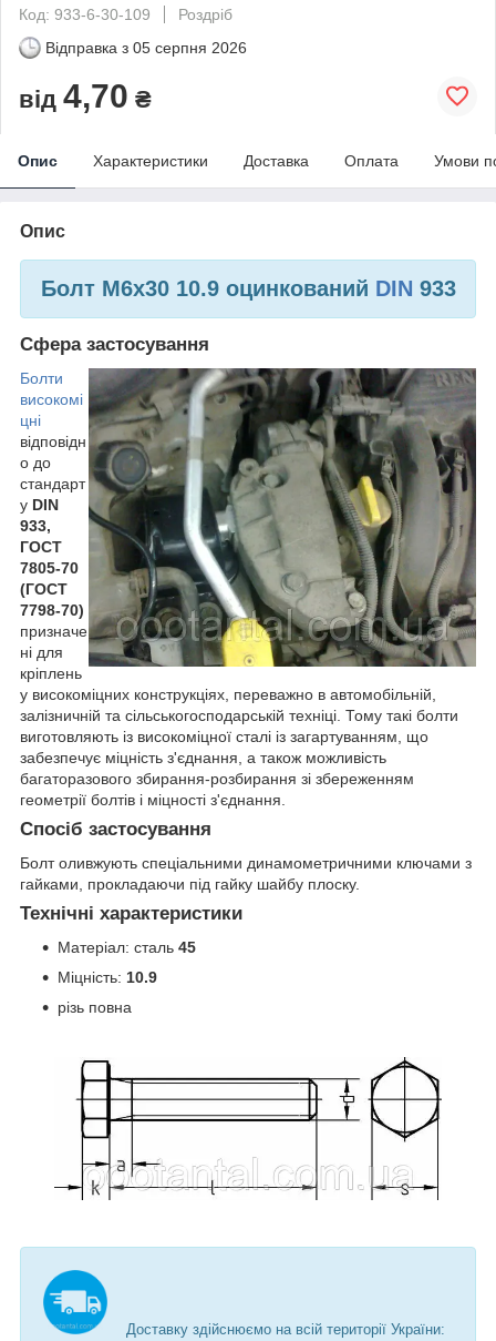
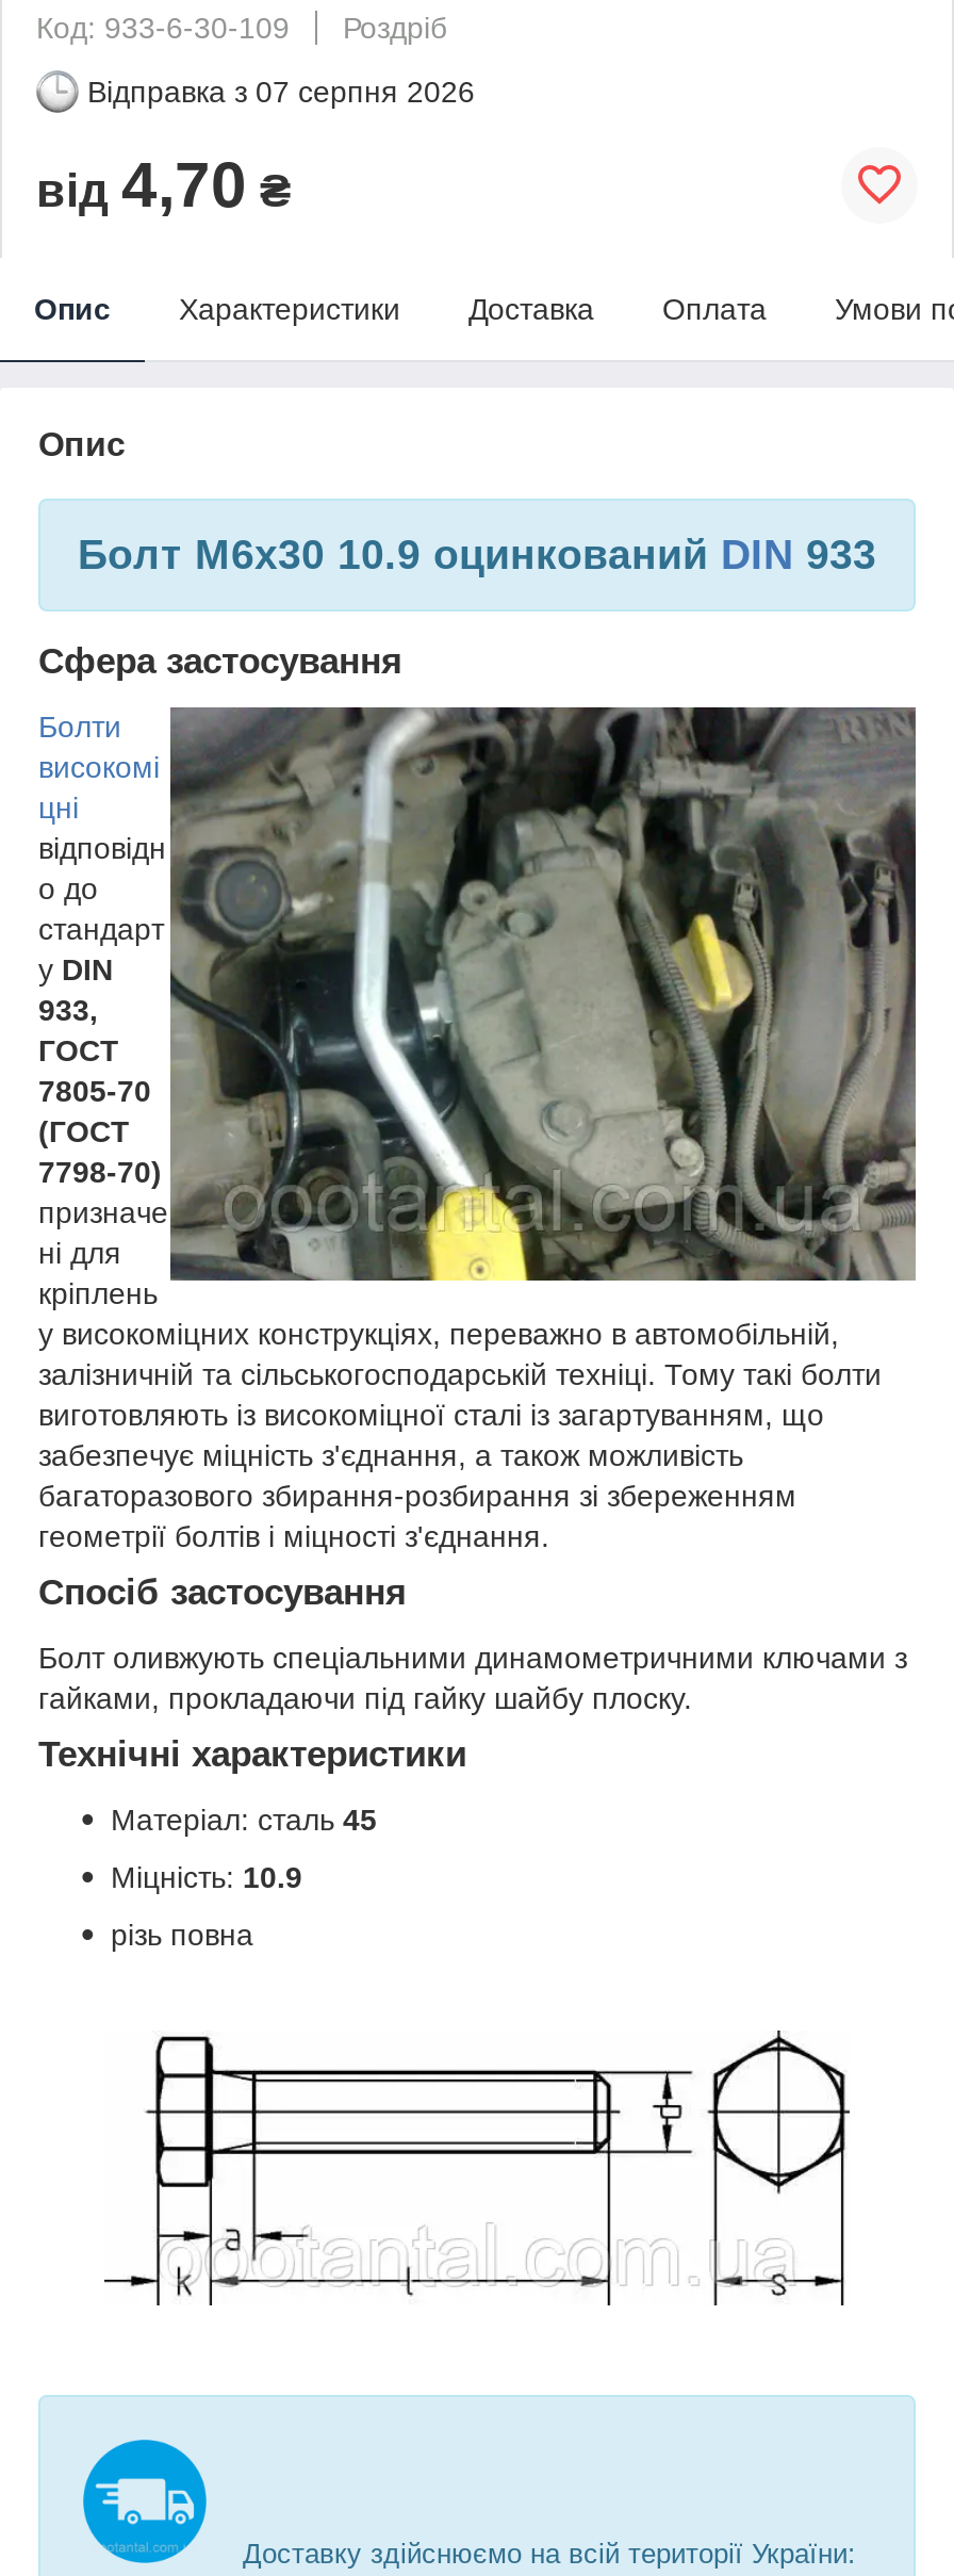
[45,39,247,56] Відправка з 05 серпня 2026 -> [87,74,475,108] Відправка з 07 серпня 2026

